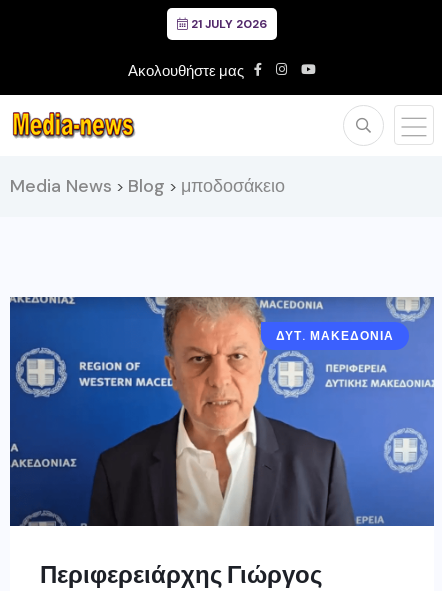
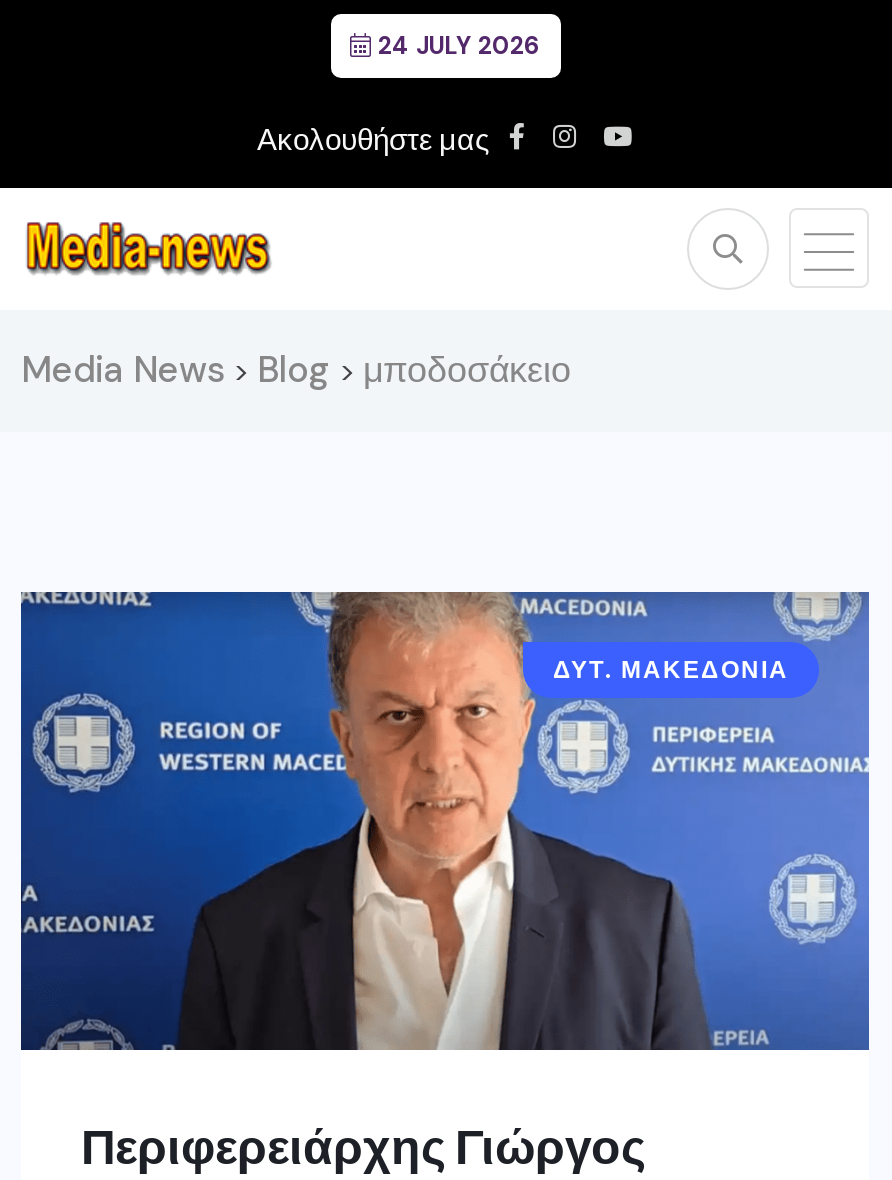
[188,16,267,32] 21 JULY 2026 -> [372,30,540,62] 24 JULY 2026

